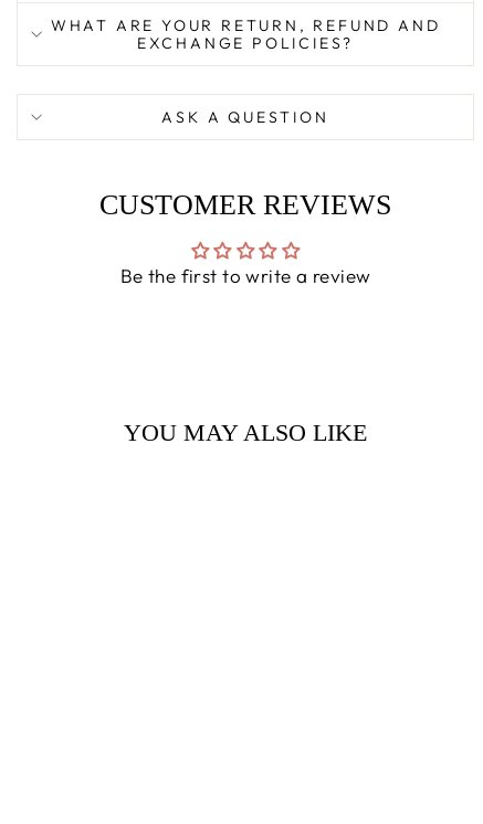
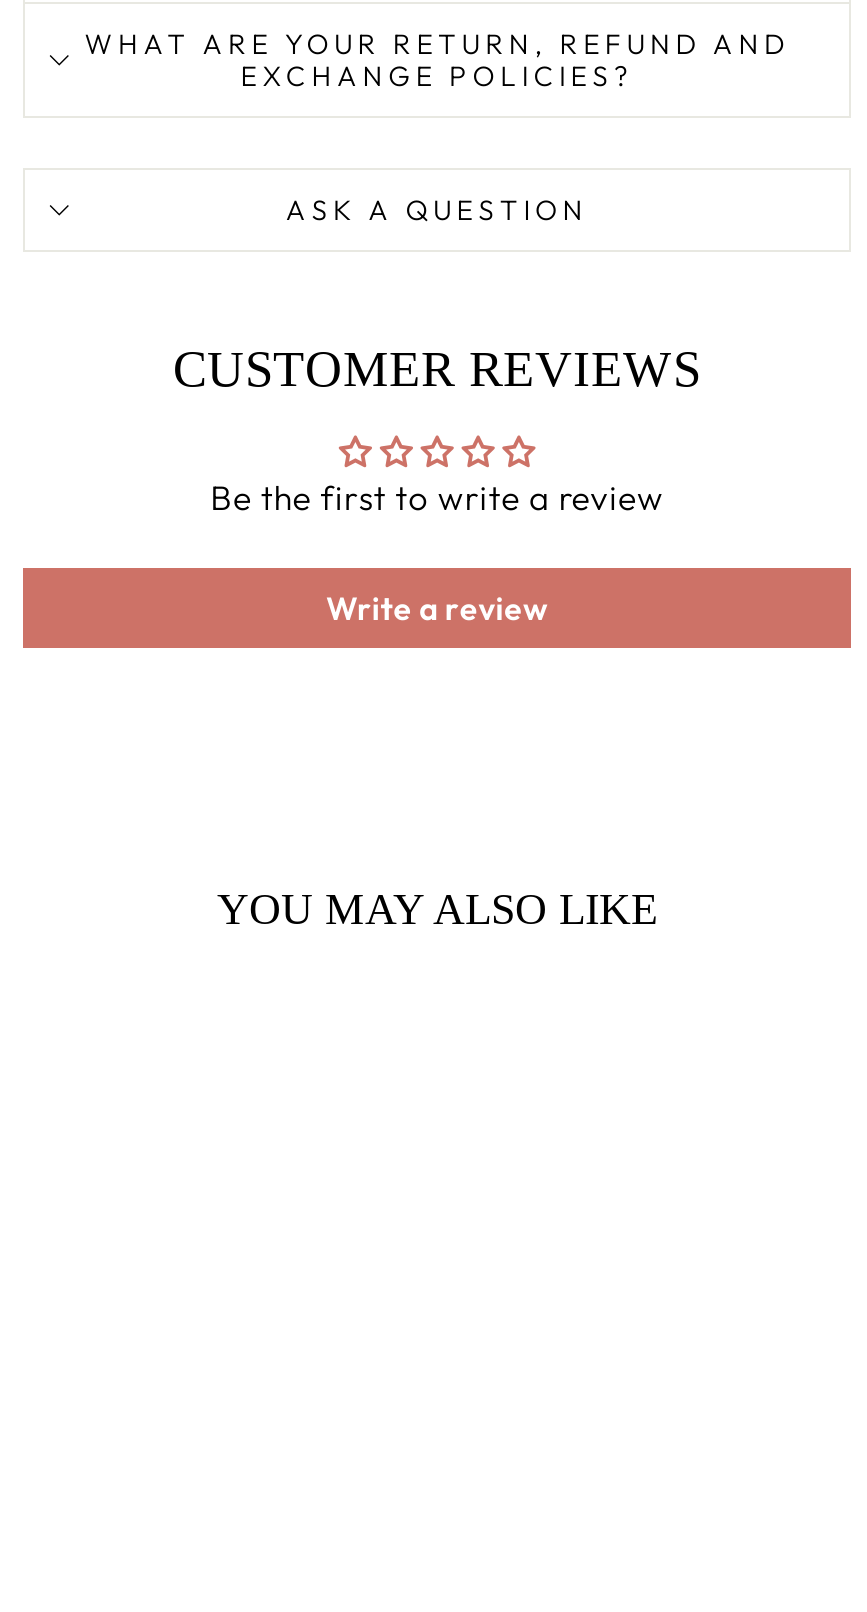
none -> [326,588,548,628] Write a review

